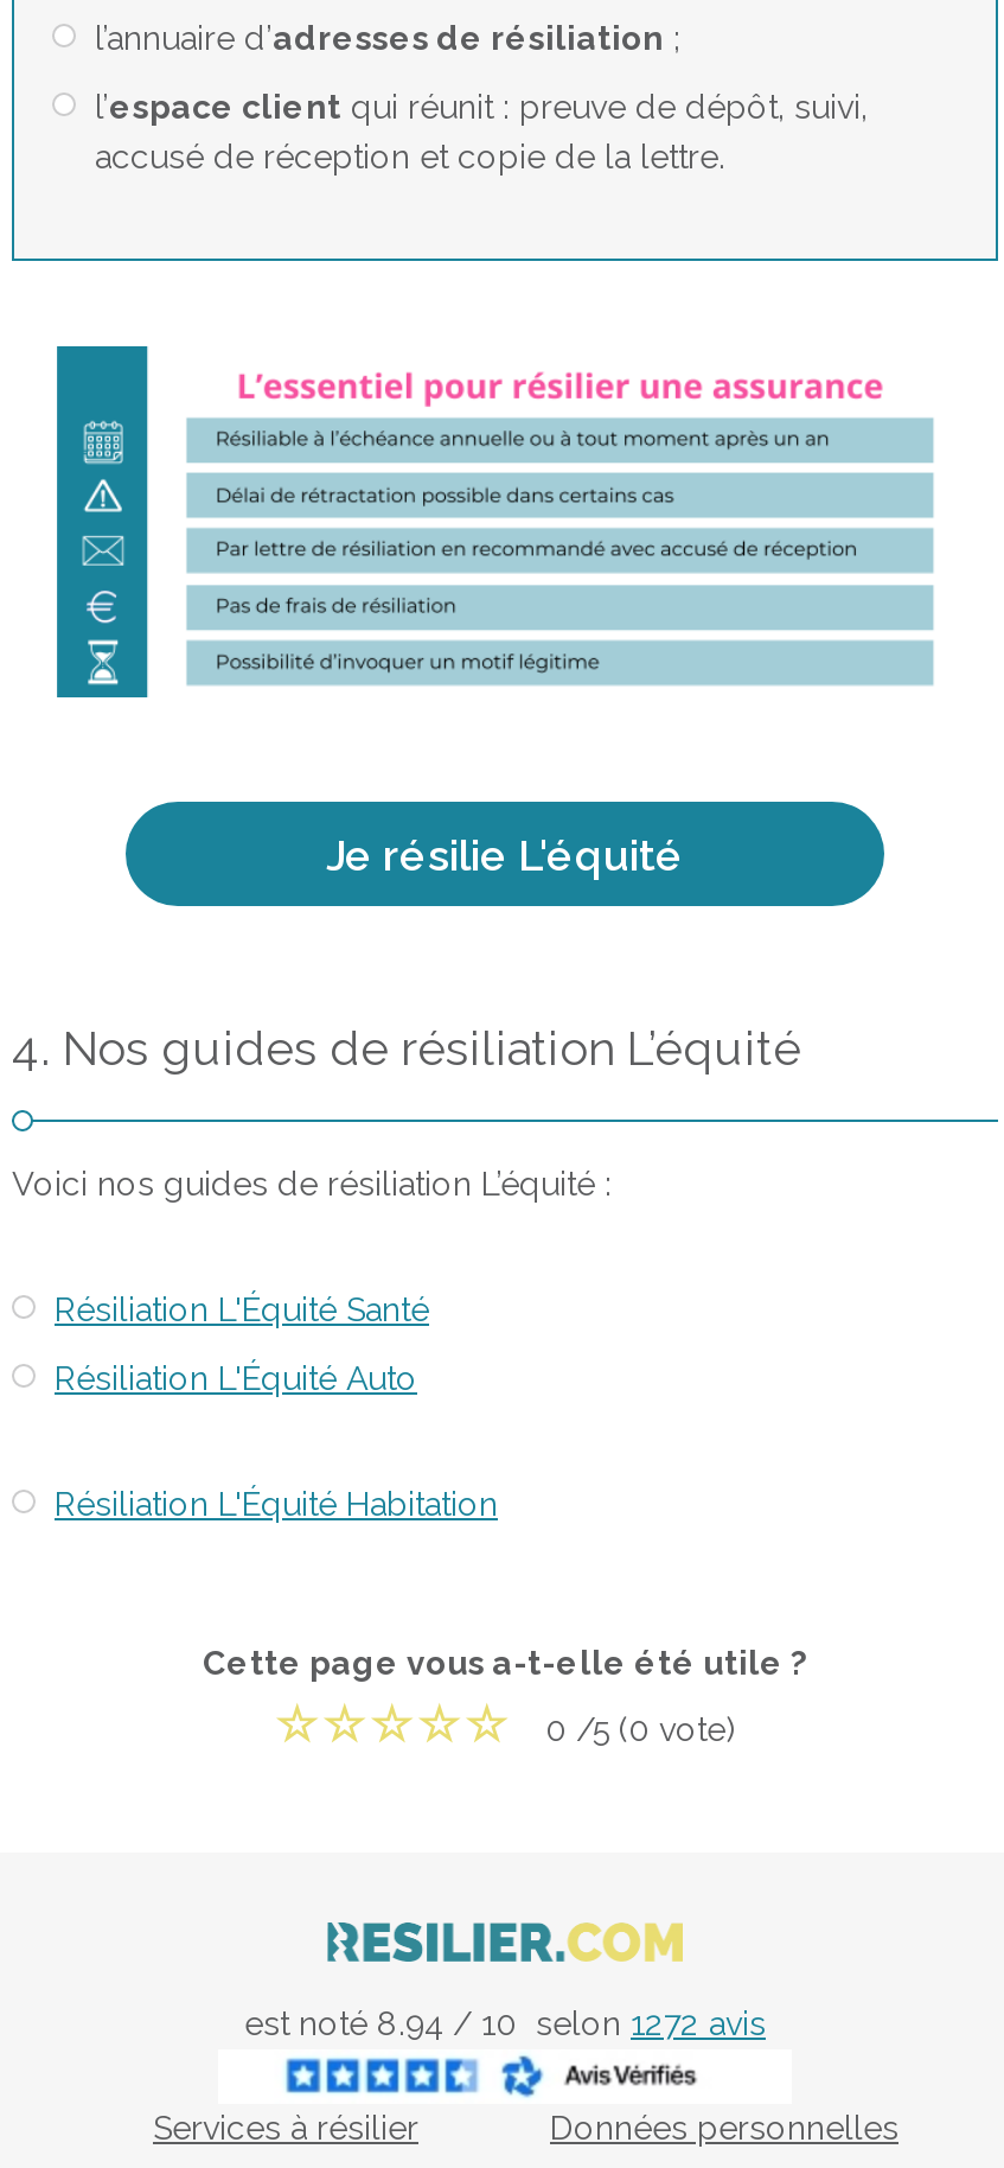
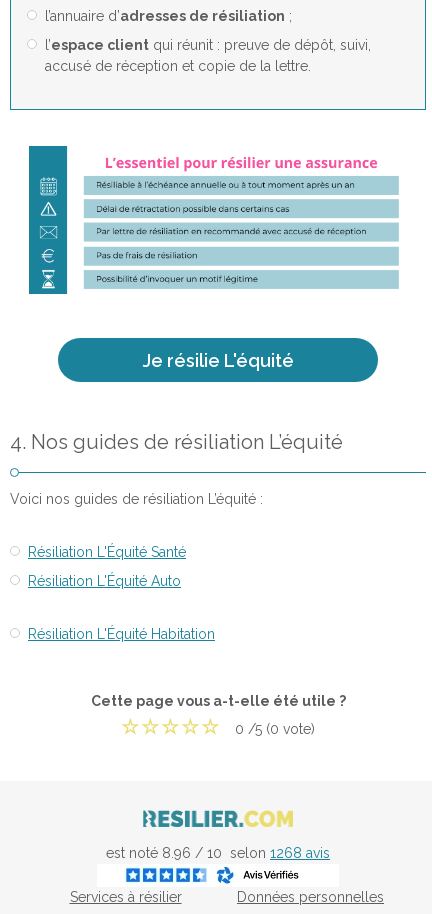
[244,2003,766,2041] est noté 8.94 / 10 selon 1272 avis -> [106,845,330,861] est noté 8.96 / 10 selon 1268 avis

